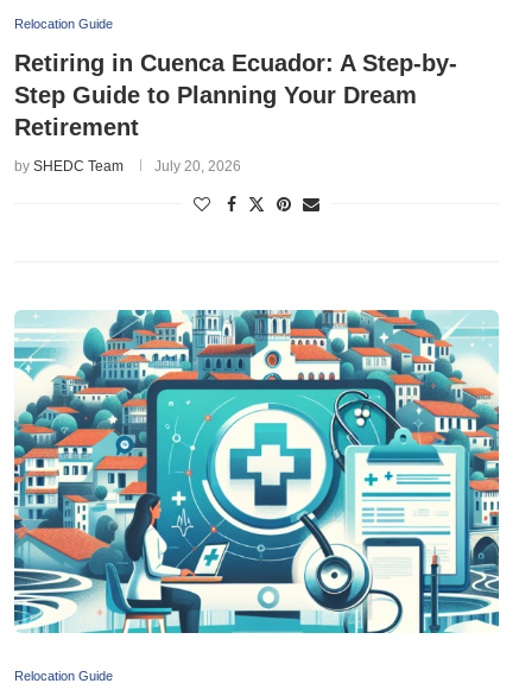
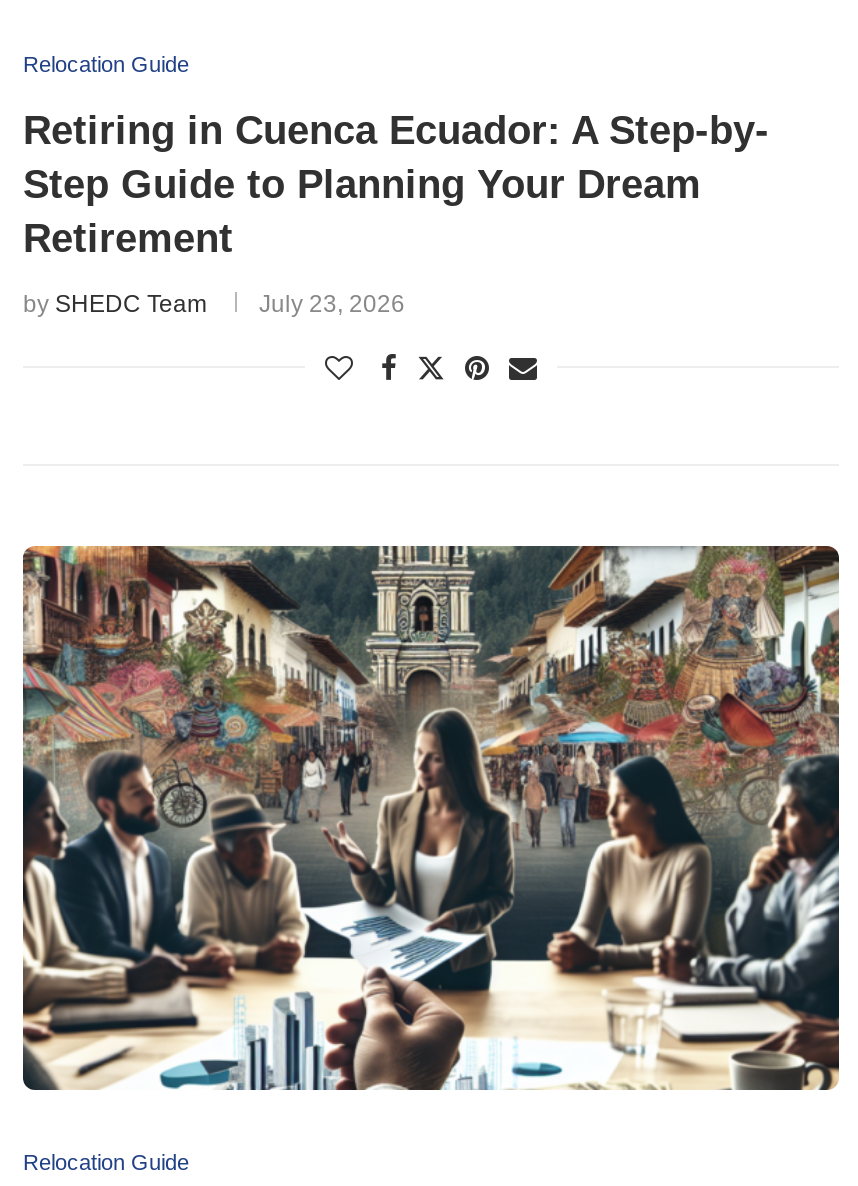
[14,158,241,175] by SHEDC Team July 20, 2026 -> [23,290,405,318] by SHEDC Team July 23, 2026
[13,309,500,634] [image] -> [21,544,841,1092] [image]

